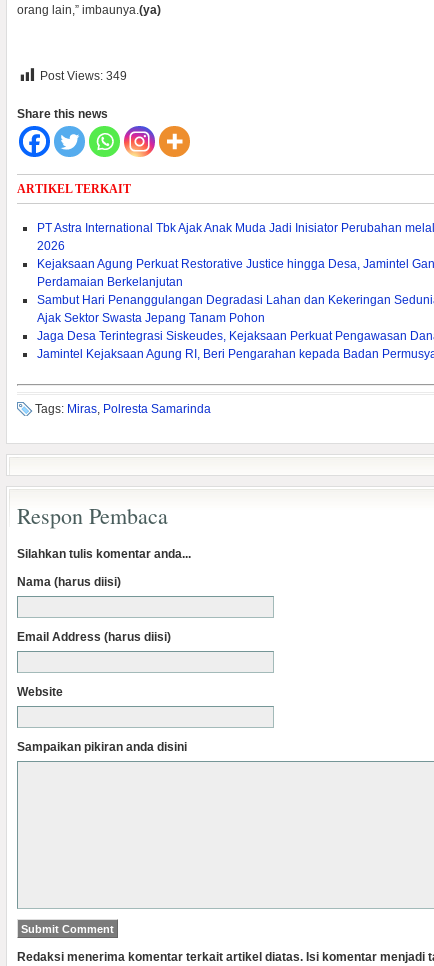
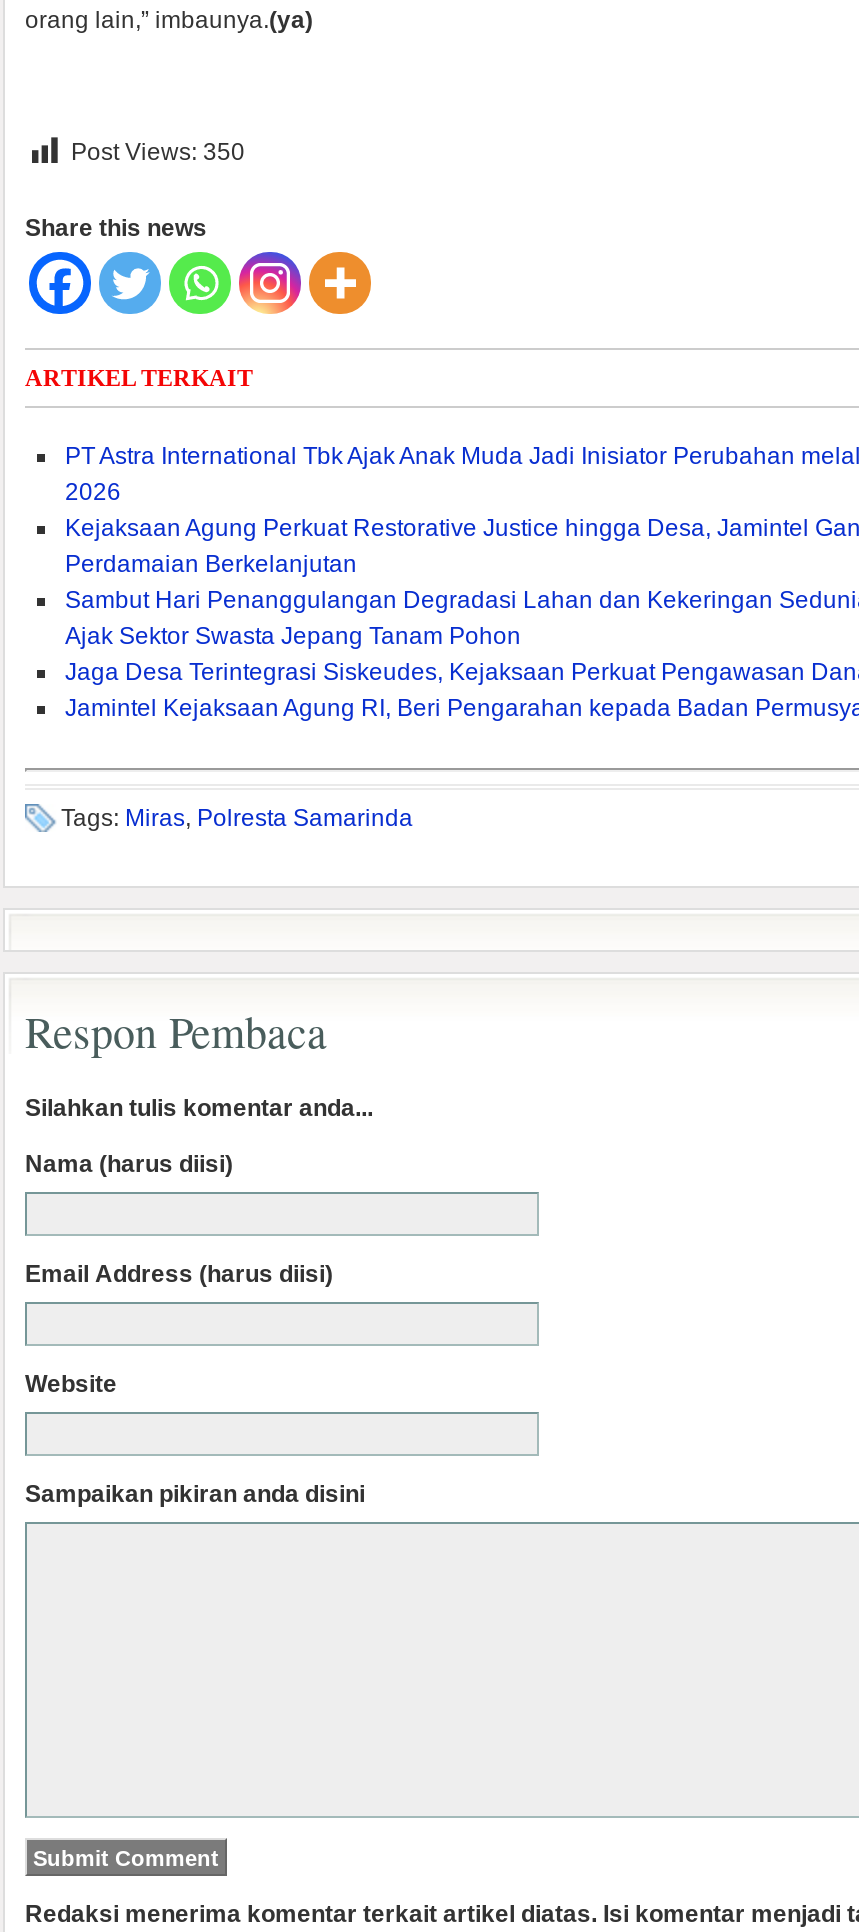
[40,69,127,83] Post Views: 349 -> [71,138,245,166] Post Views: 350

